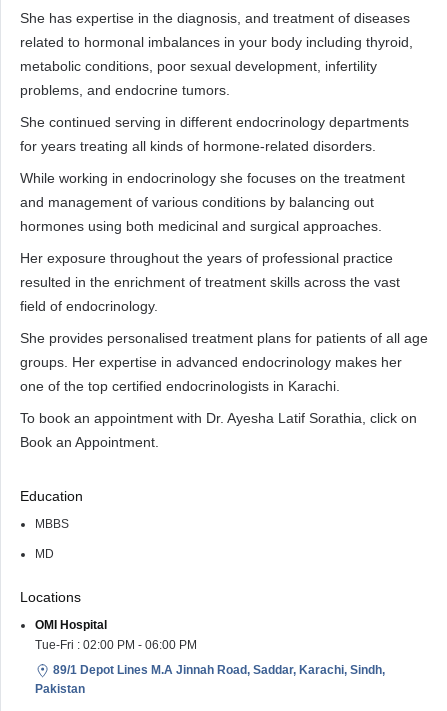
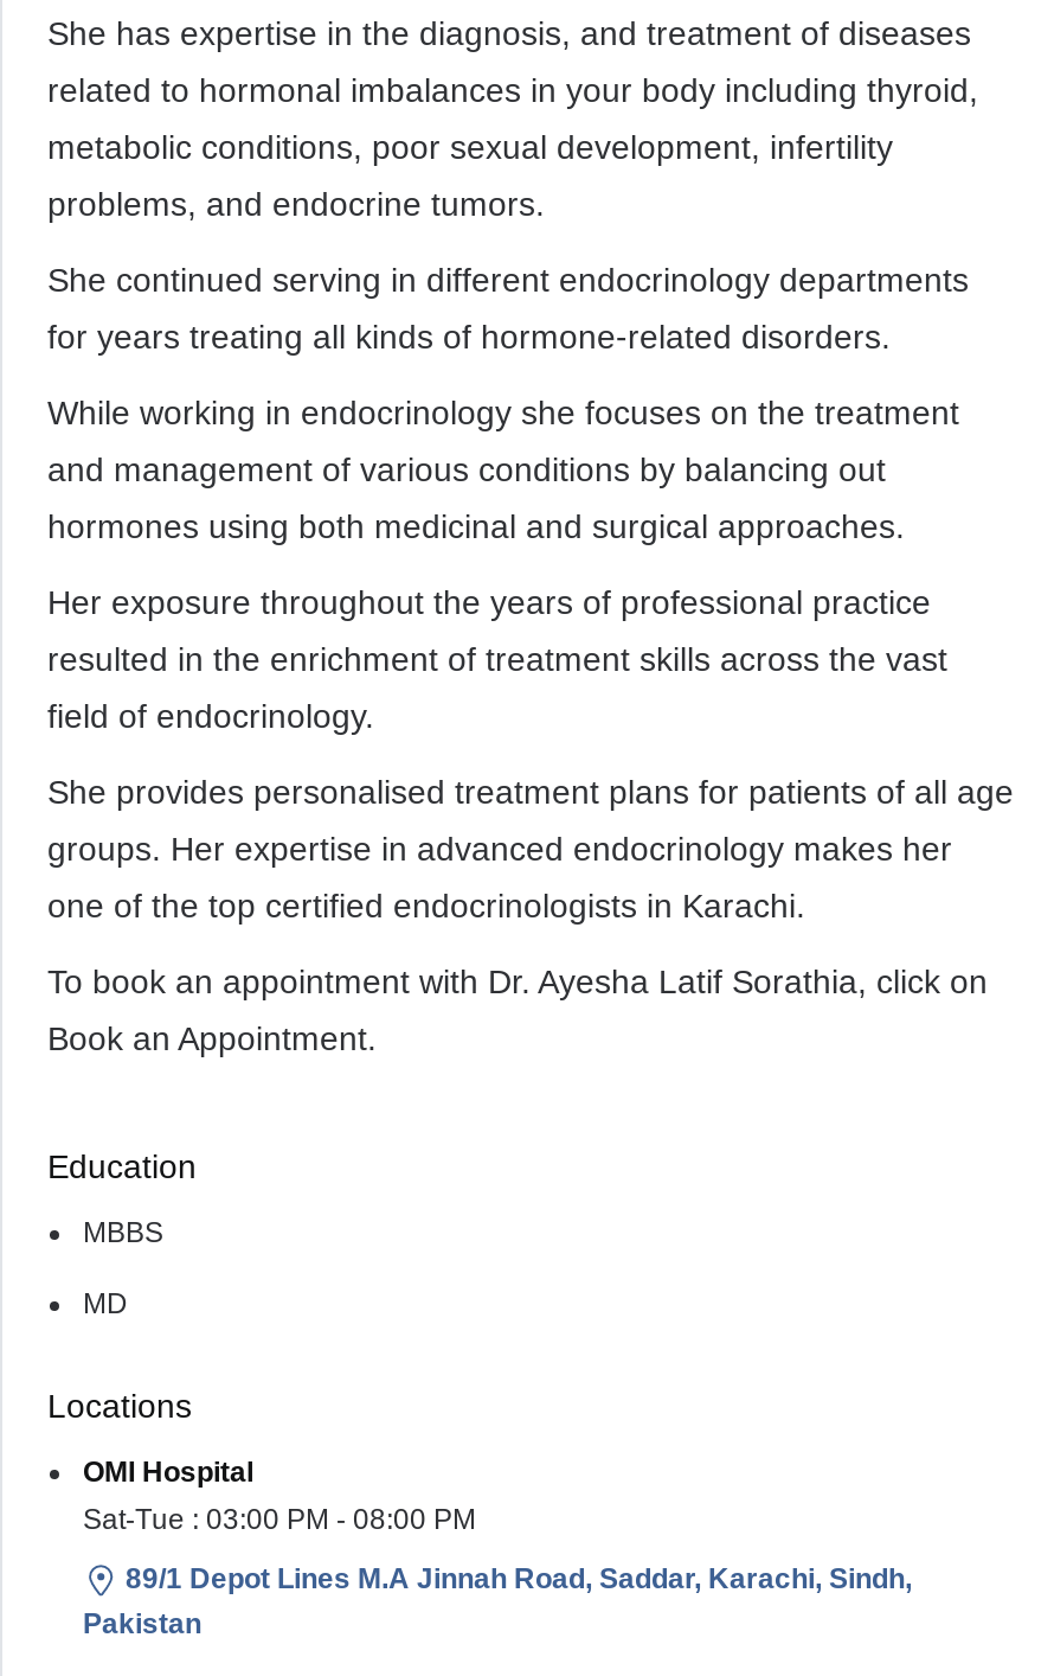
[35,638,197,652] Tue-Fri : 02:00 PM - 06:00 PM -> [83,1503,476,1537] Sat-Tue : 03:00 PM - 08:00 PM

